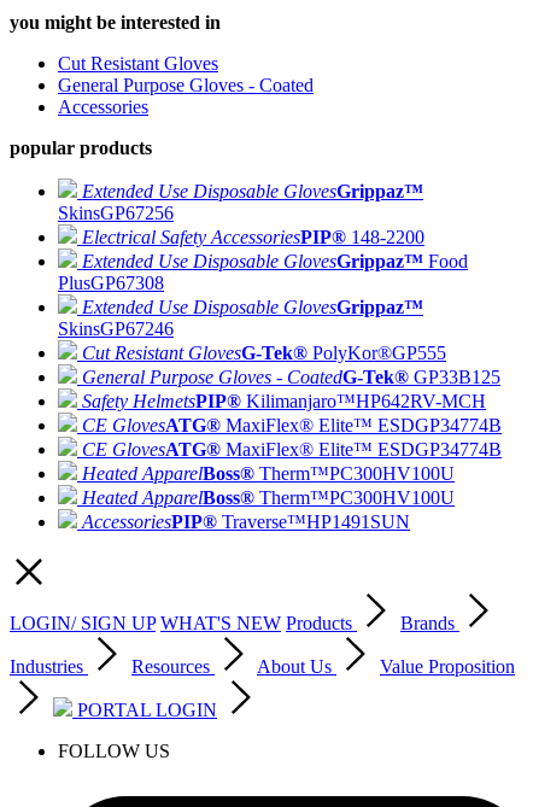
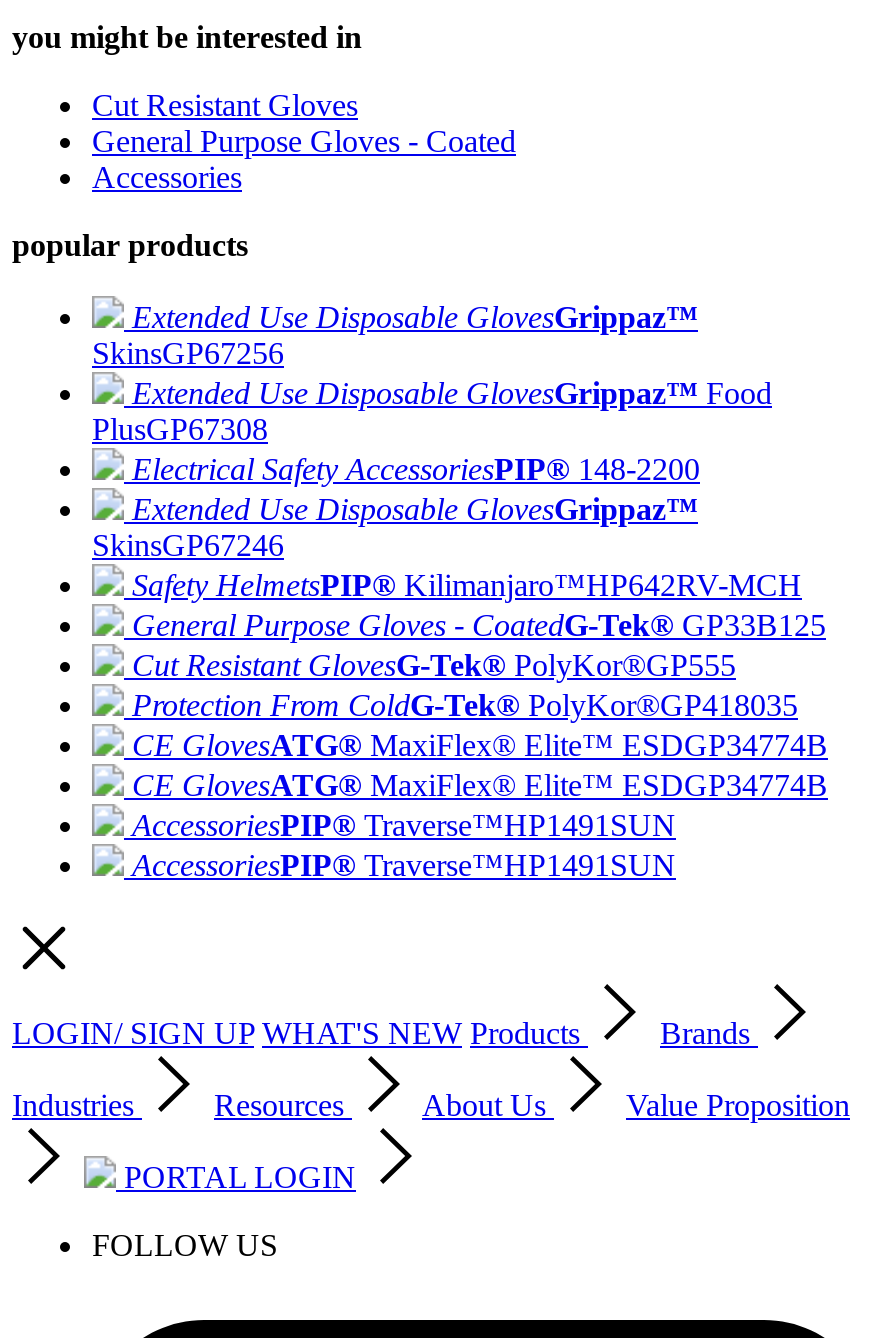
moved [82,227,424,247] -> [132,452,700,486]: Electrical Safety AccessoriesPIP® 148-2200
moved [58,251,468,293] -> [92,376,772,446]: Extended Use Disposable GlovesGrippaz™ Food | PlusGP67308
moved [82,343,446,363] -> [132,648,736,682]: Cut Resistant GlovesG-Tek® PolyKor®GP555
moved [82,367,500,411] -> [132,568,826,642]: General Purpose Gloves - CoatedG-Tek® GP33B125 | Safety HelmetsPIP® Kilimanjaro™HP642RV-MCH
none -> [132,688,798,722] Protection From ColdG-Tek® PolyKor®GP418035
moved [82,415,502,460] -> [132,728,828,802]: CE GlovesATG® MaxiFlex® Elite™ ESDGP34774B | CE GlovesATG® MaxiFlex® Elite™ ESDGP34774B
[82,463,455,508] Heated ApparelBoss® Therm™PC300HV100U | Heated ApparelBoss® Therm™PC300HV100U -> [132,808,676,842] AccessoriesPIP® Traverse™HP1491SUN

